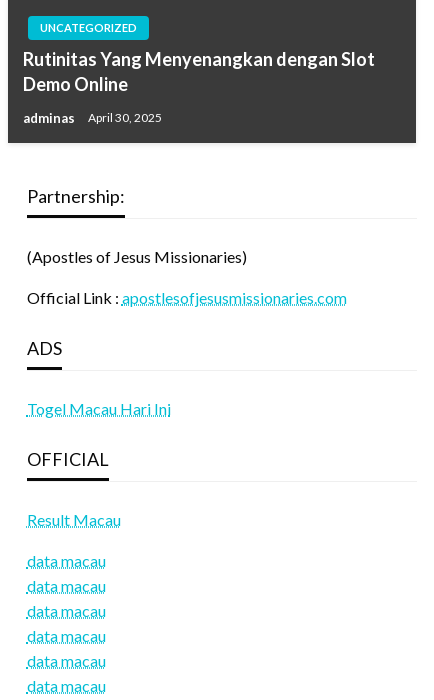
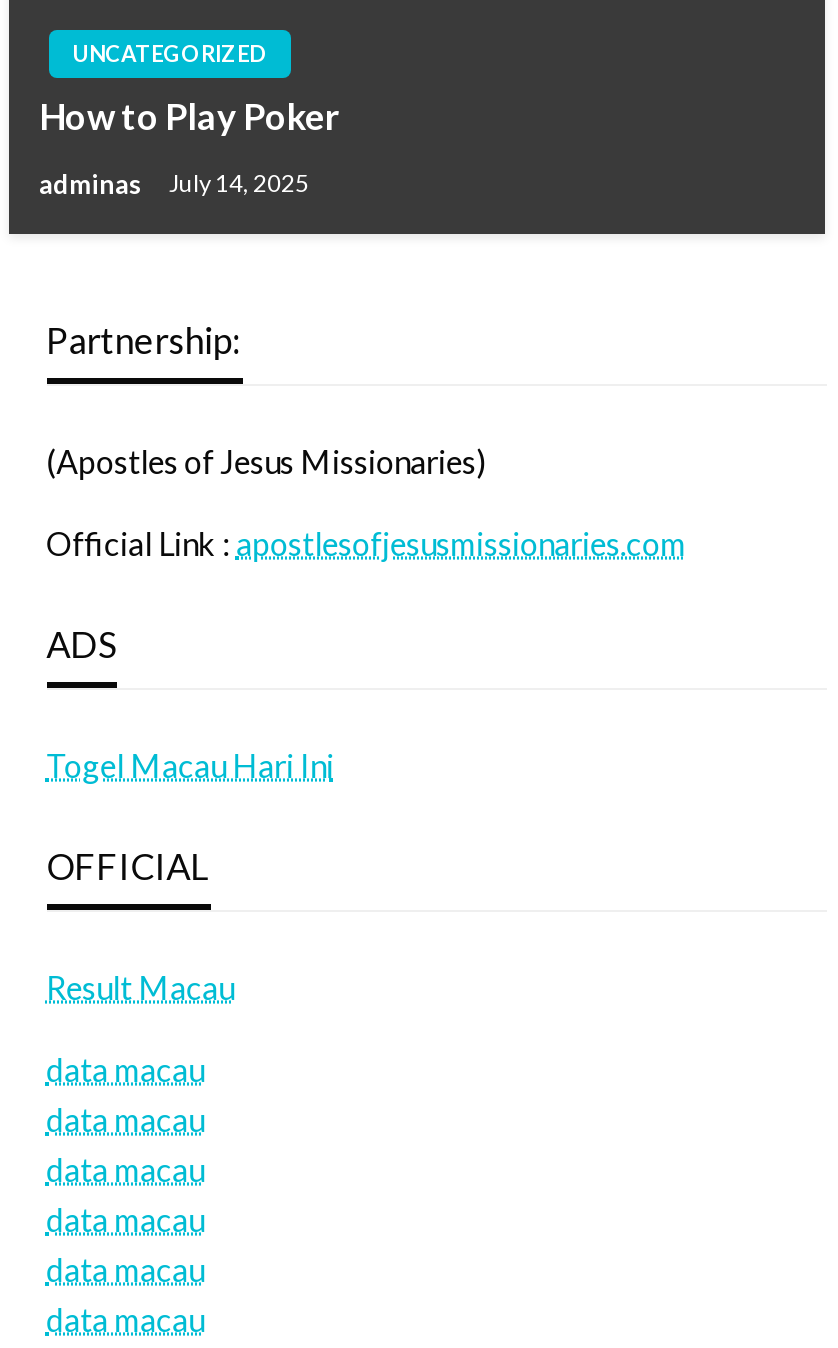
[23,48,375,95] Rutinitas Yang Menyenangkan dengan Slot | Demo Online -> [39,94,339,138] How to Play Poker
[23,110,162,126] adminas April 30, 2025 -> [39,168,309,200] adminas July 14, 2025

